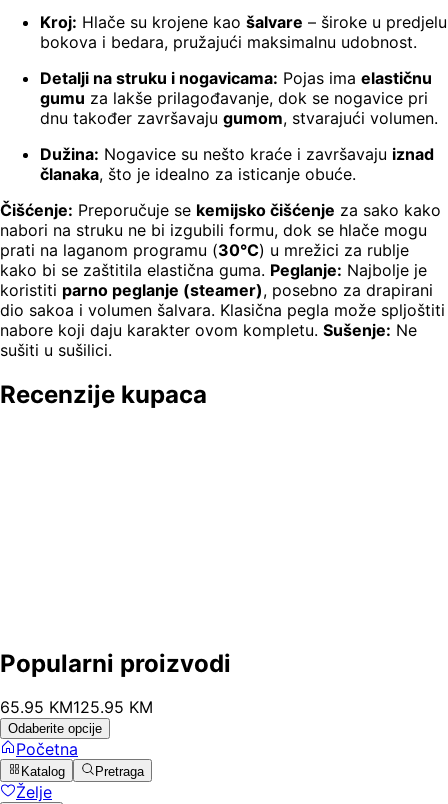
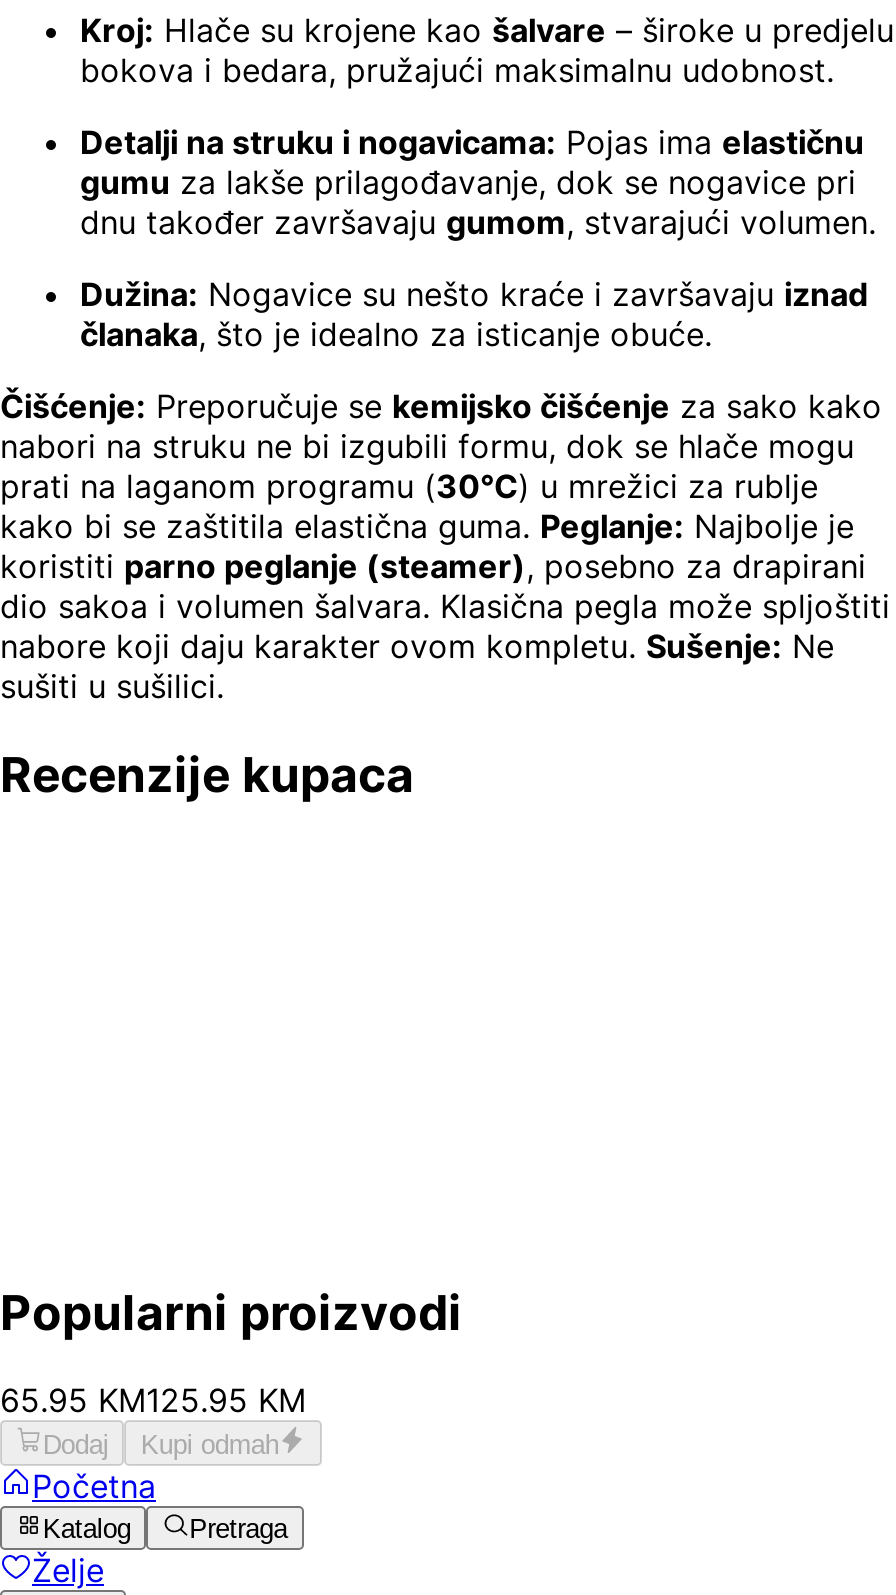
[8,721,102,736] Odaberite opcije -> [43,1430,279,1460] Dodaj | Kupi odmah

